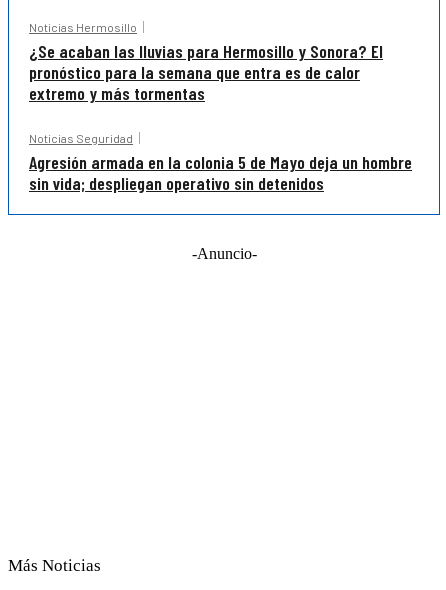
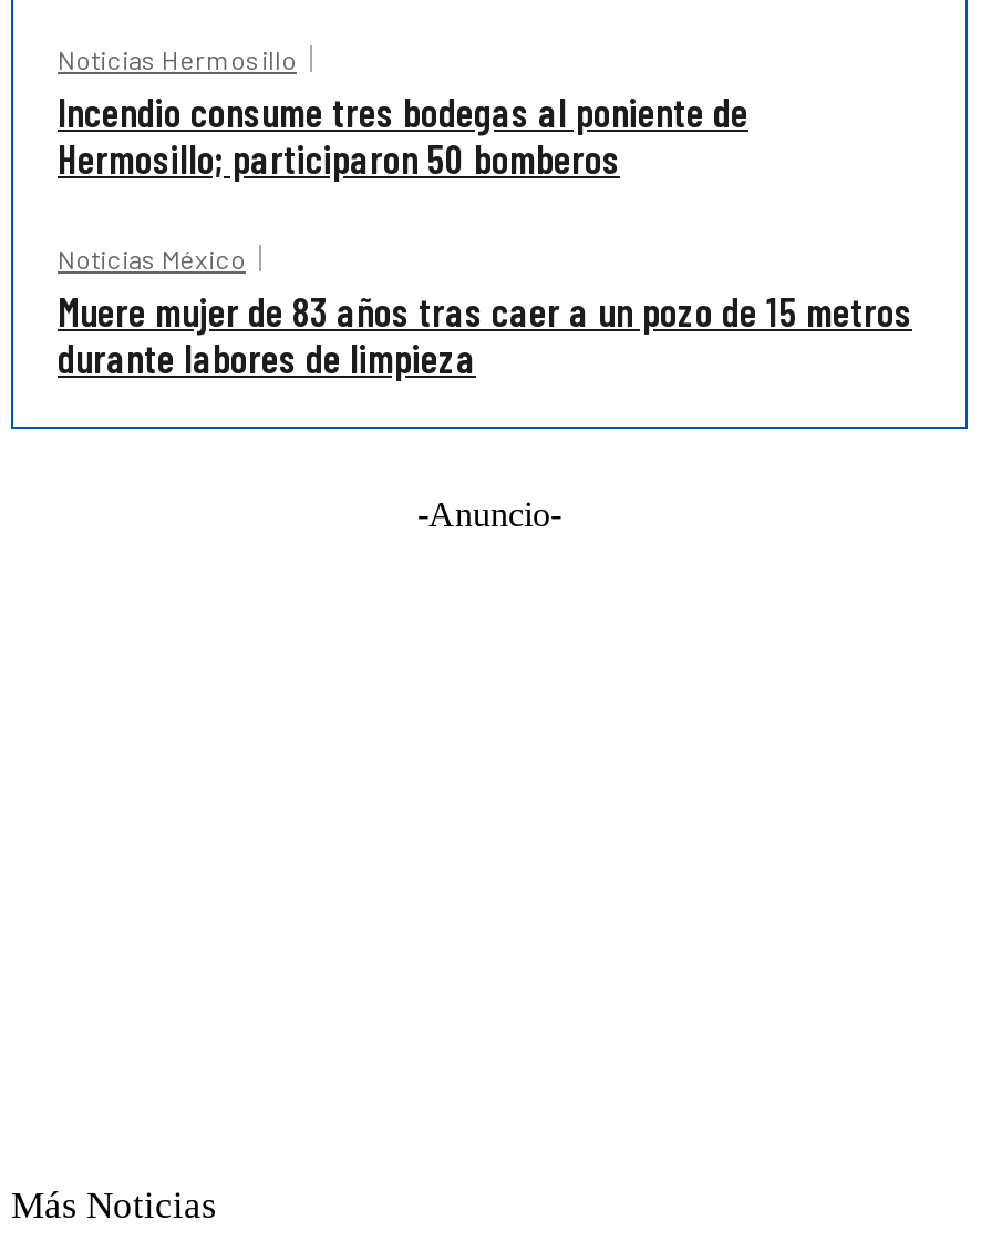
[29,40,383,104] ¿Se acaban las lluvias para Hermosillo y Sonora? El | pronóstico para la semana que entra es de calor | extremo y más tormentas -> [58,88,748,183] Incendio consume tres bodegas al poniente de | Hermosillo; participaron 50 bomberos
[29,131,412,194] Noticias Seguridad | Agresión armada en la colonia 5 de Mayo deja un hombre | sin vida; despliegan operativo sin detenidos -> [58,243,912,383] Noticias México | Muere mujer de 83 años tras caer a un pozo de 15 metros | durante labores de limpieza

